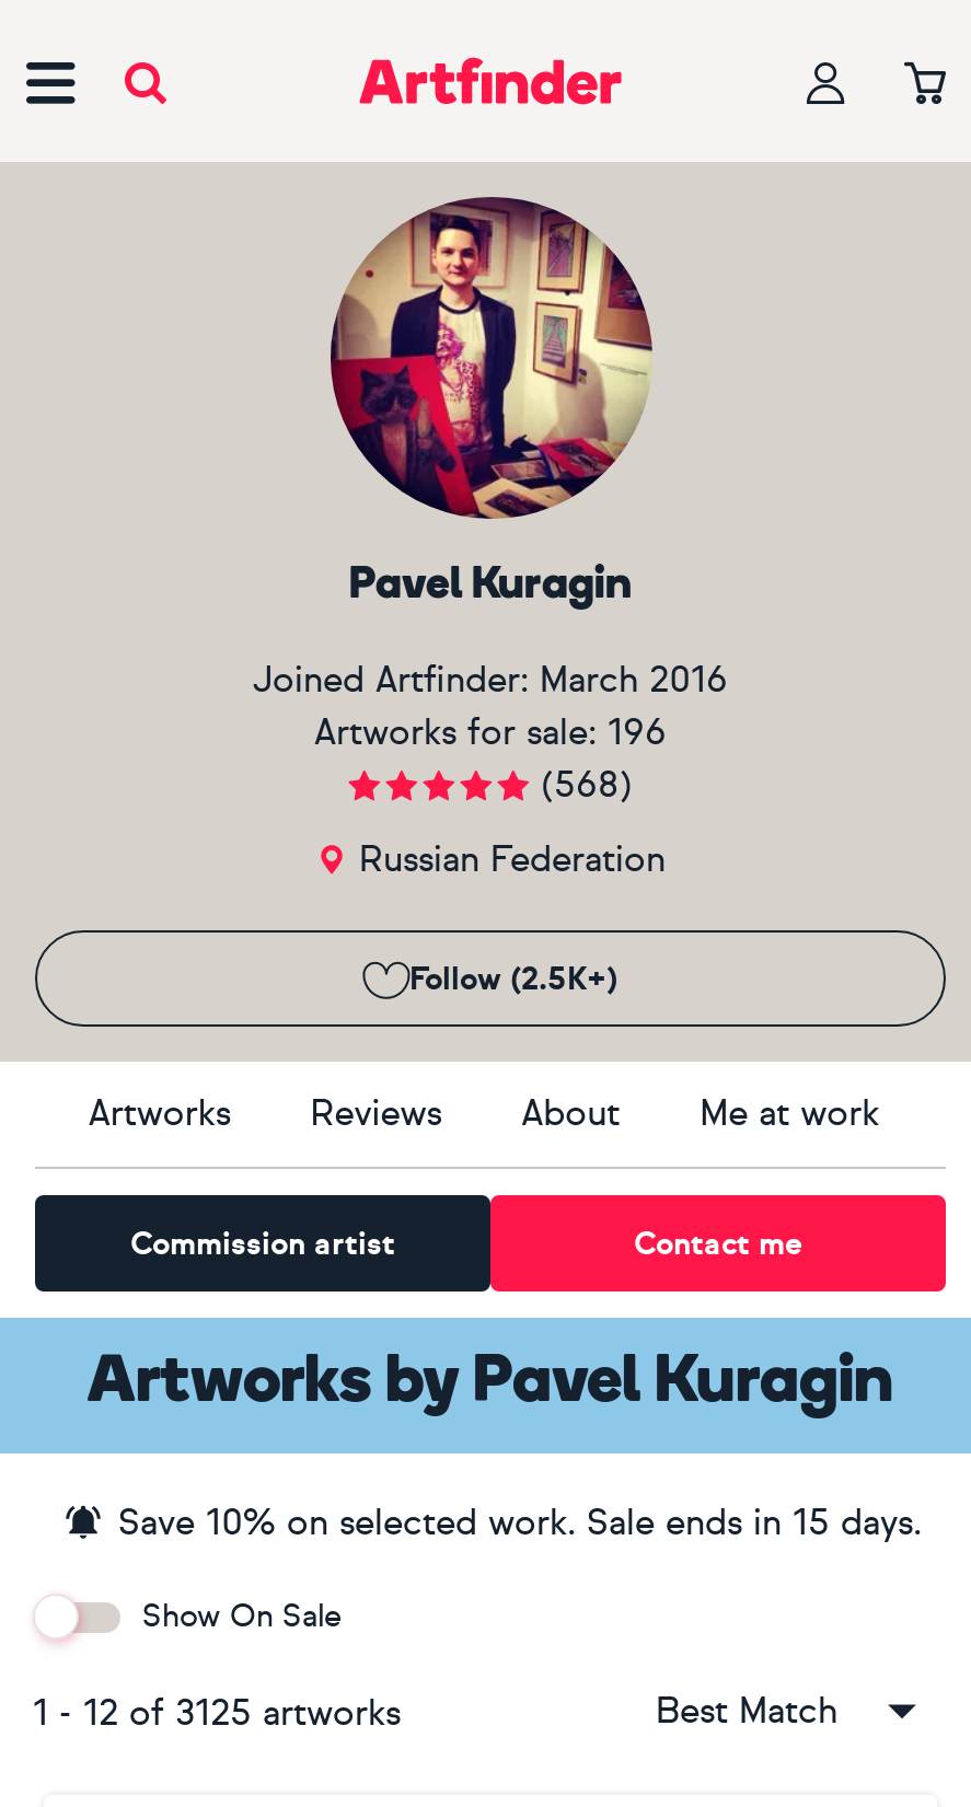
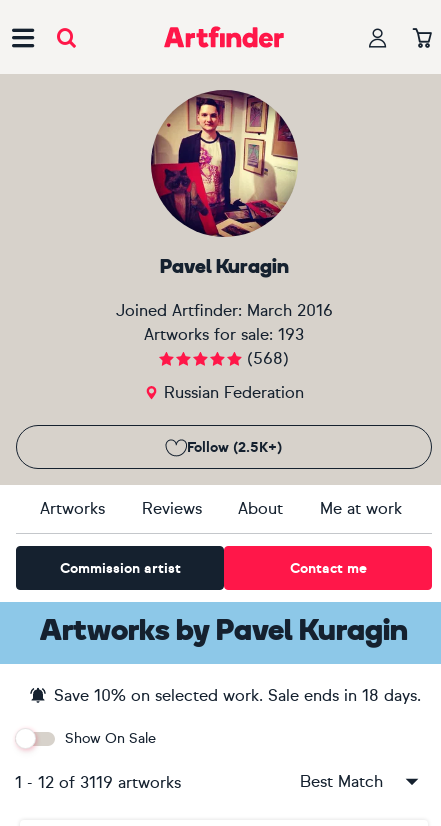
[314,711,667,753] Artworks for sale: 196 -> [144,325,304,344] Artworks for sale: 193
[107,1502,922,1543] Save 10% on selected work. Sale ends in 15 days. -> [49,686,421,705] Save 10% on selected work. Sale ends in 18 days.
[33,1692,401,1734] 1 - 12 of 3125 artworks -> [15,773,181,792] 1 - 12 of 3119 artworks

